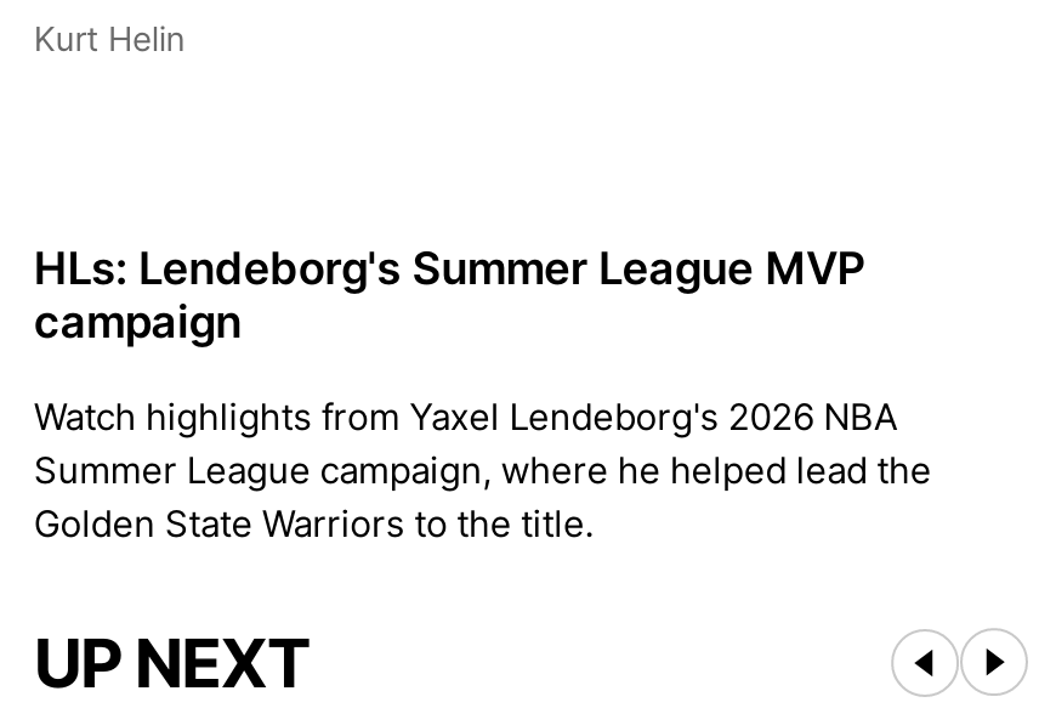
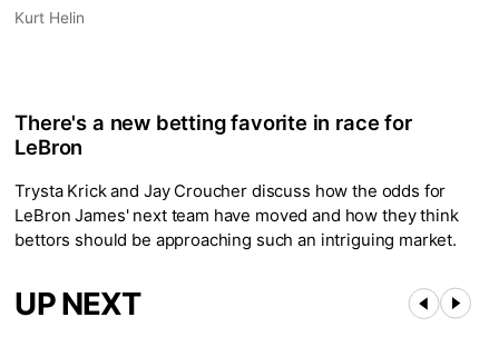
[34,239,866,346] HLs: Lendeborg's Summer League MVP | campaign -> [15,110,412,159] There's a new betting favorite in race for | LeBron
[34,396,931,546] Watch highlights from Yaxel Lendeborg's 2026 NBA | Summer League campaign, where he helped lead the | Golden State Warriors to the title. -> [15,181,458,250] Trysta Krick and Jay Croucher discuss how the odds for | LeBron James' next team have moved and how they think | bettors should be approaching such an intriguing market.

